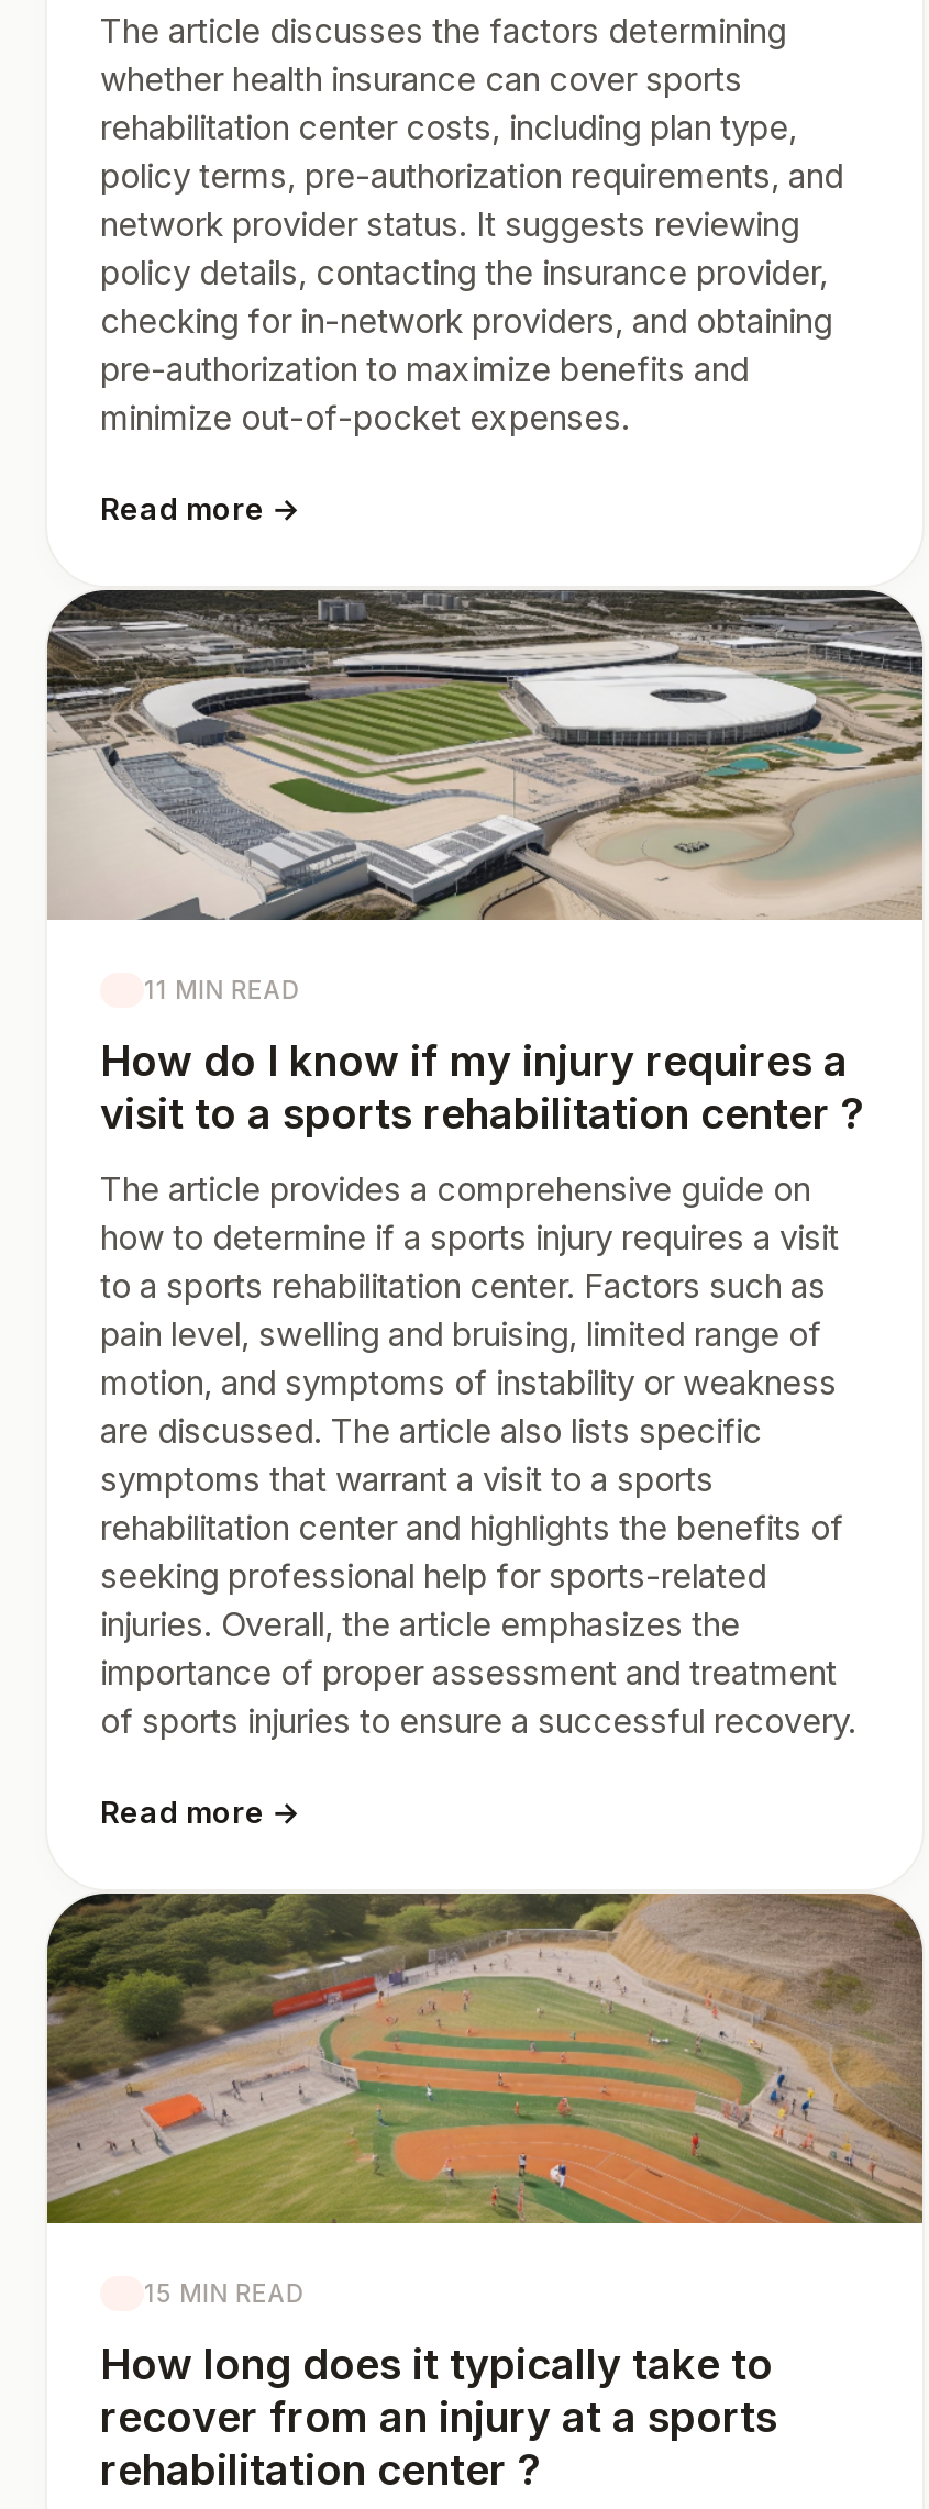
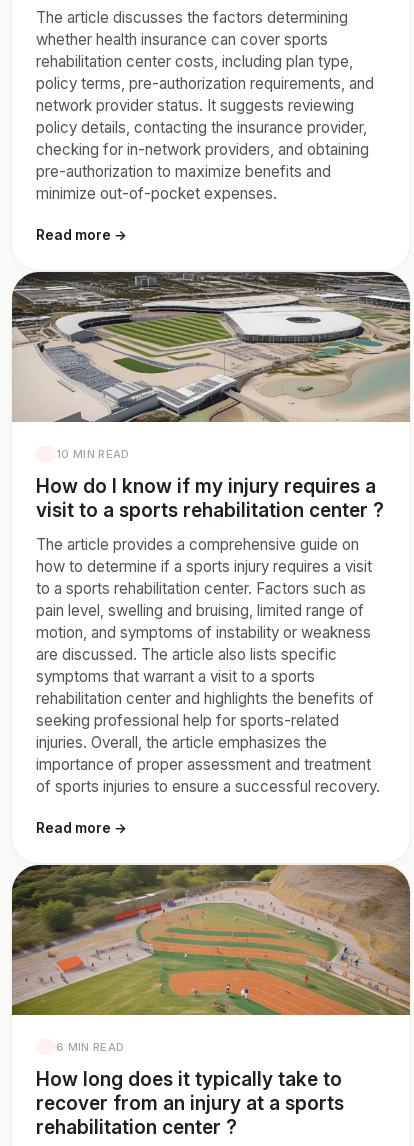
[144,975,299,1006] 11 MIN READ -> [56,447,130,461] 10 MIN READ
[144,2278,304,2309] 15 MIN READ -> [56,1040,124,1054] 6 MIN READ

